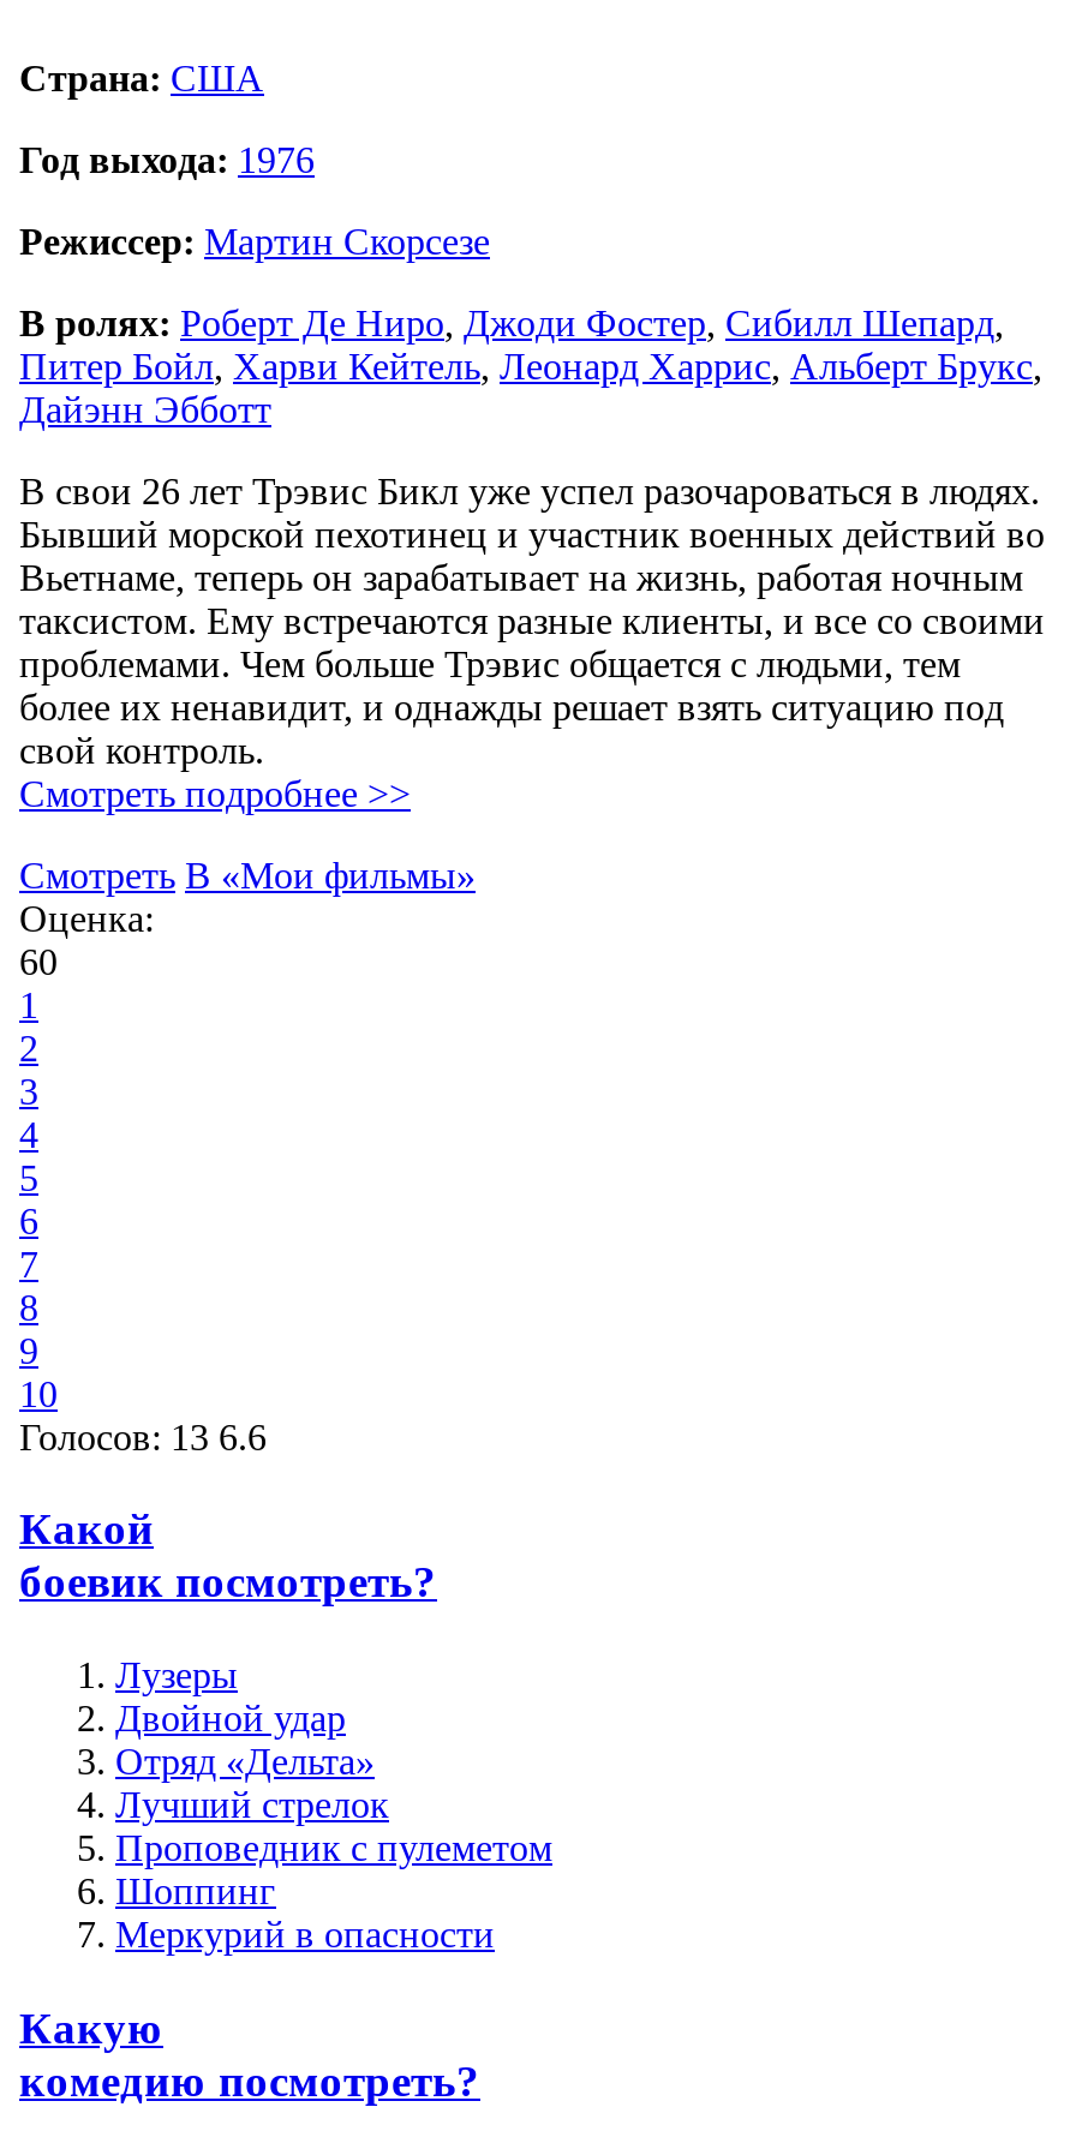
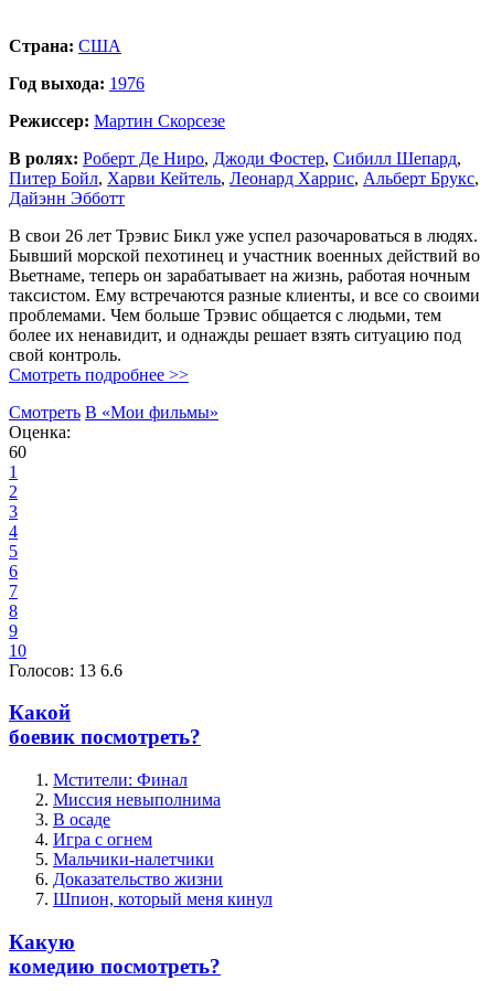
[115,1655,552,1955] Лузеры | Двойной удар | Отряд «Дельта» | Лучший стрелок | Проповедник с пулеметом | Шоппинг | Меркурий в опасности -> [53,771,273,908] Мстители: Финал | Миссия невыполнима | В осаде | Игра с огнем | Мальчики-налетчики | Доказательство жизни | Шпион, который меня кинул

